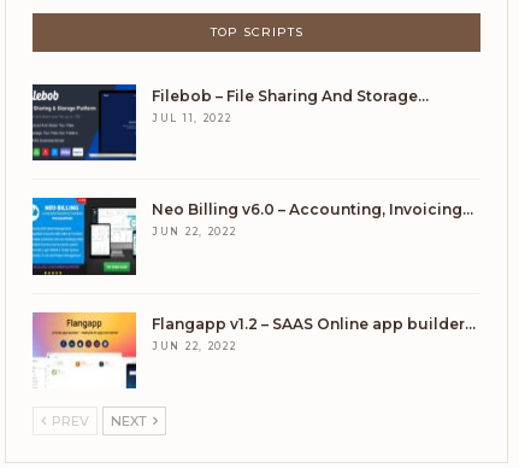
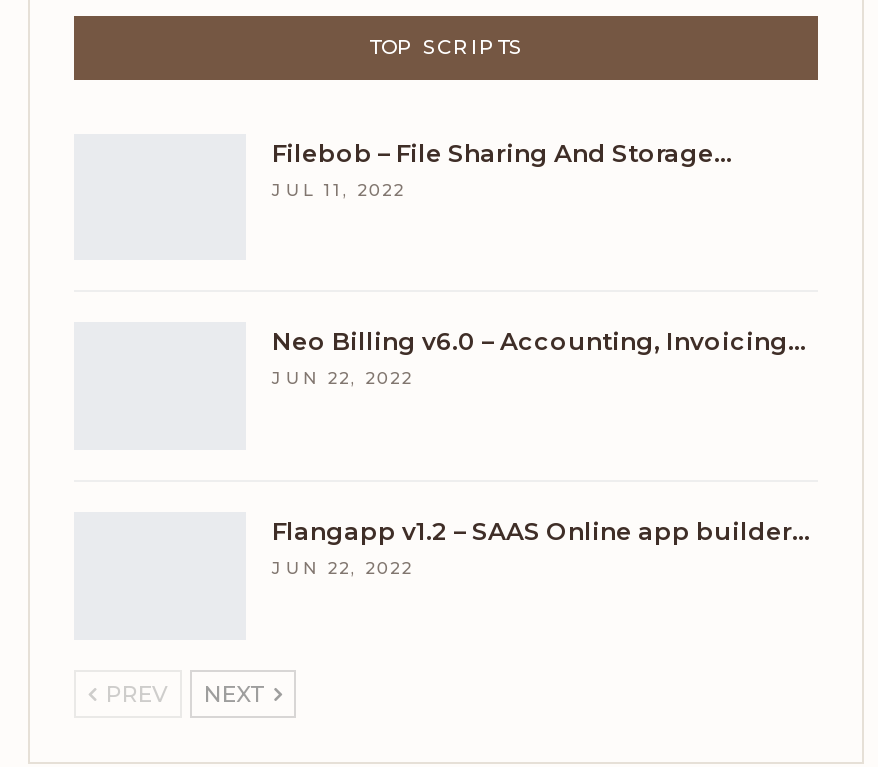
[31,83,137,162] [image] -> none
[31,197,137,276] [image] -> none
[33,311,137,390] [image] -> none

